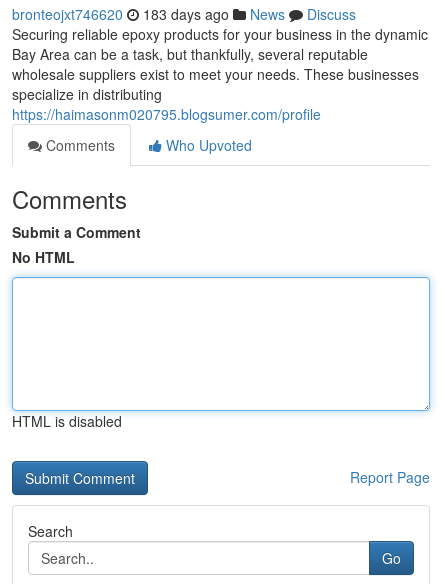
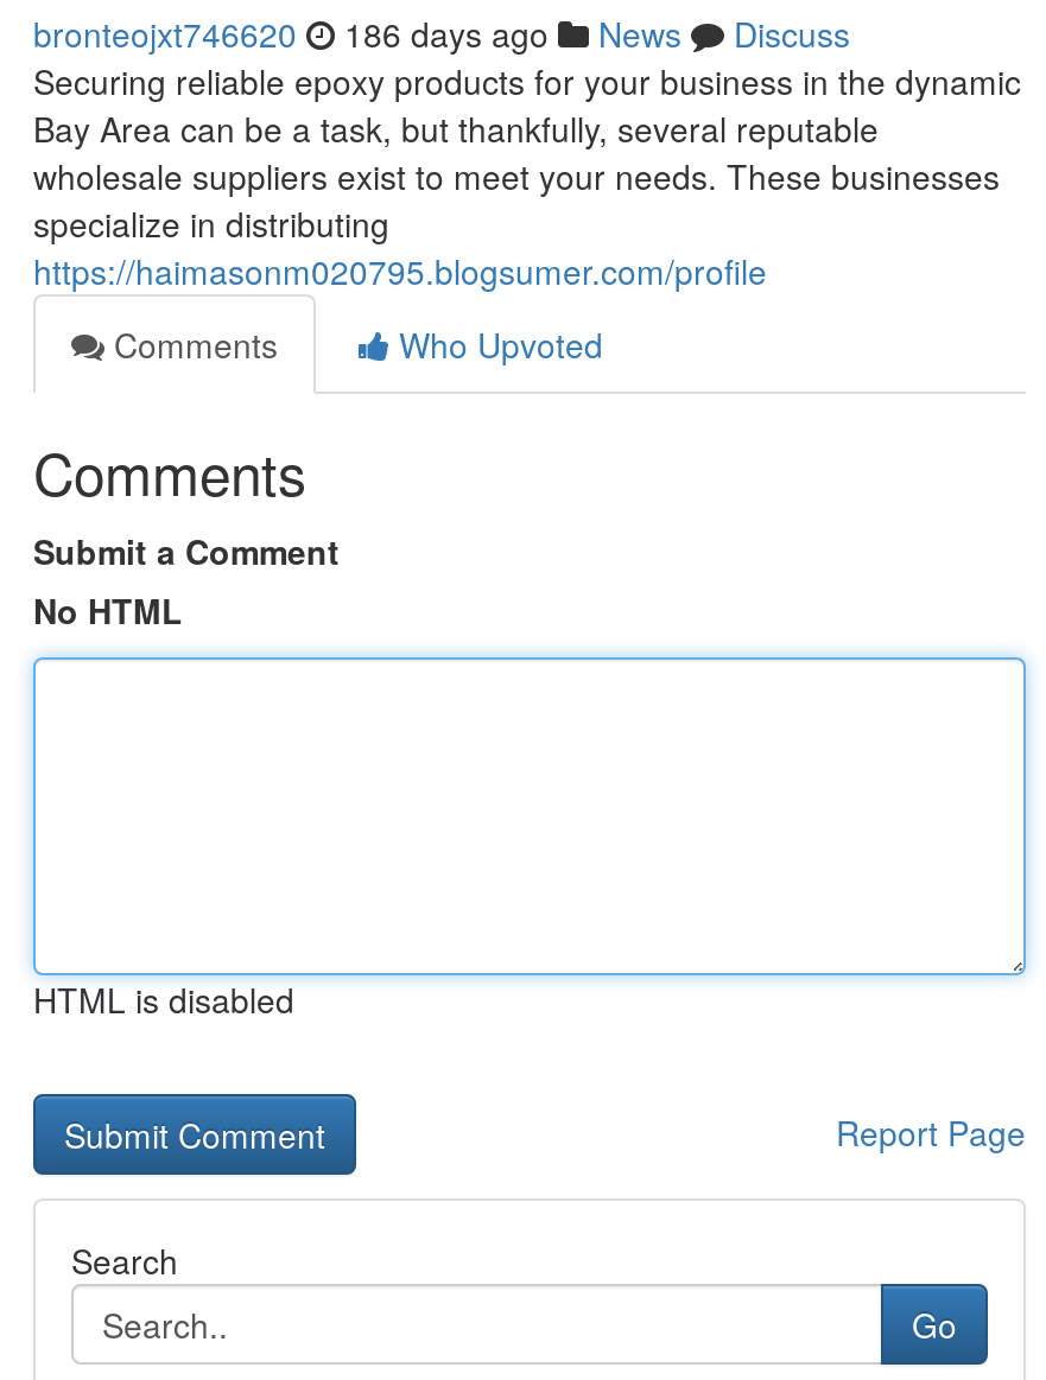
[12,4,356,24] bronteojxt746620 183 days ago News Discuss -> [33,9,850,57] bronteojxt746620 186 days ago News Discuss

